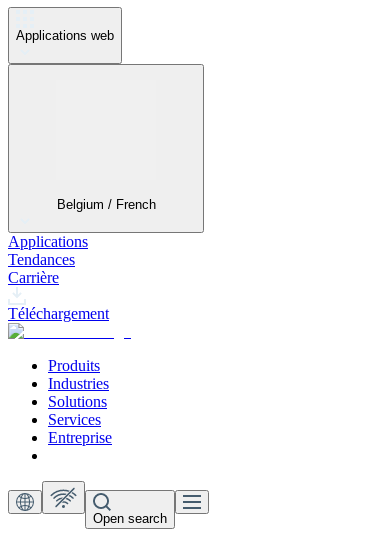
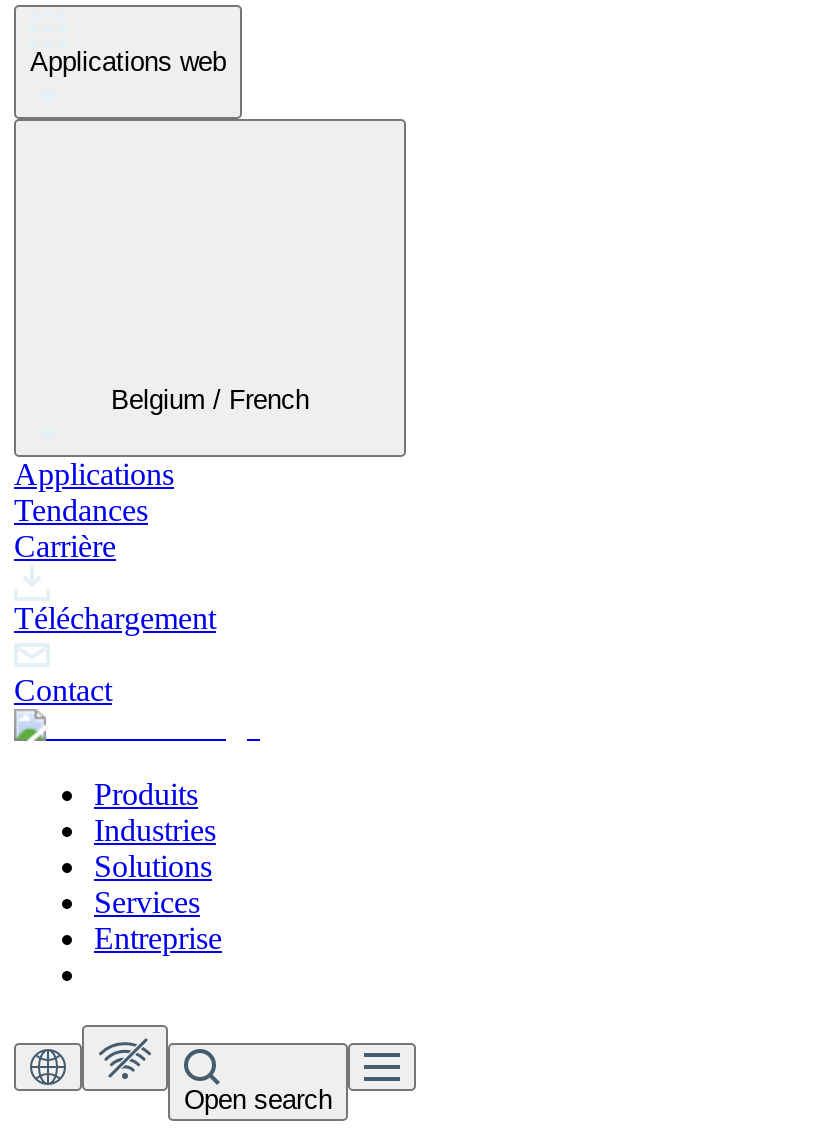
none -> [14,672,112,706] Contact

